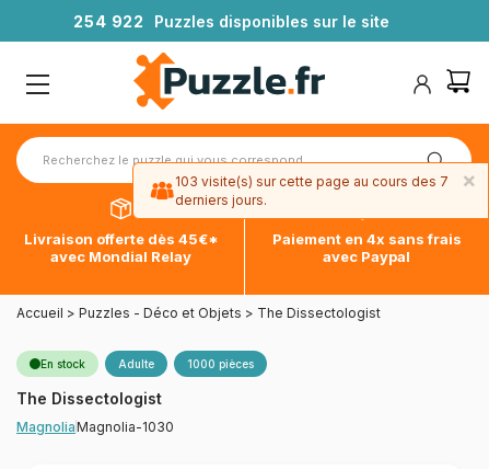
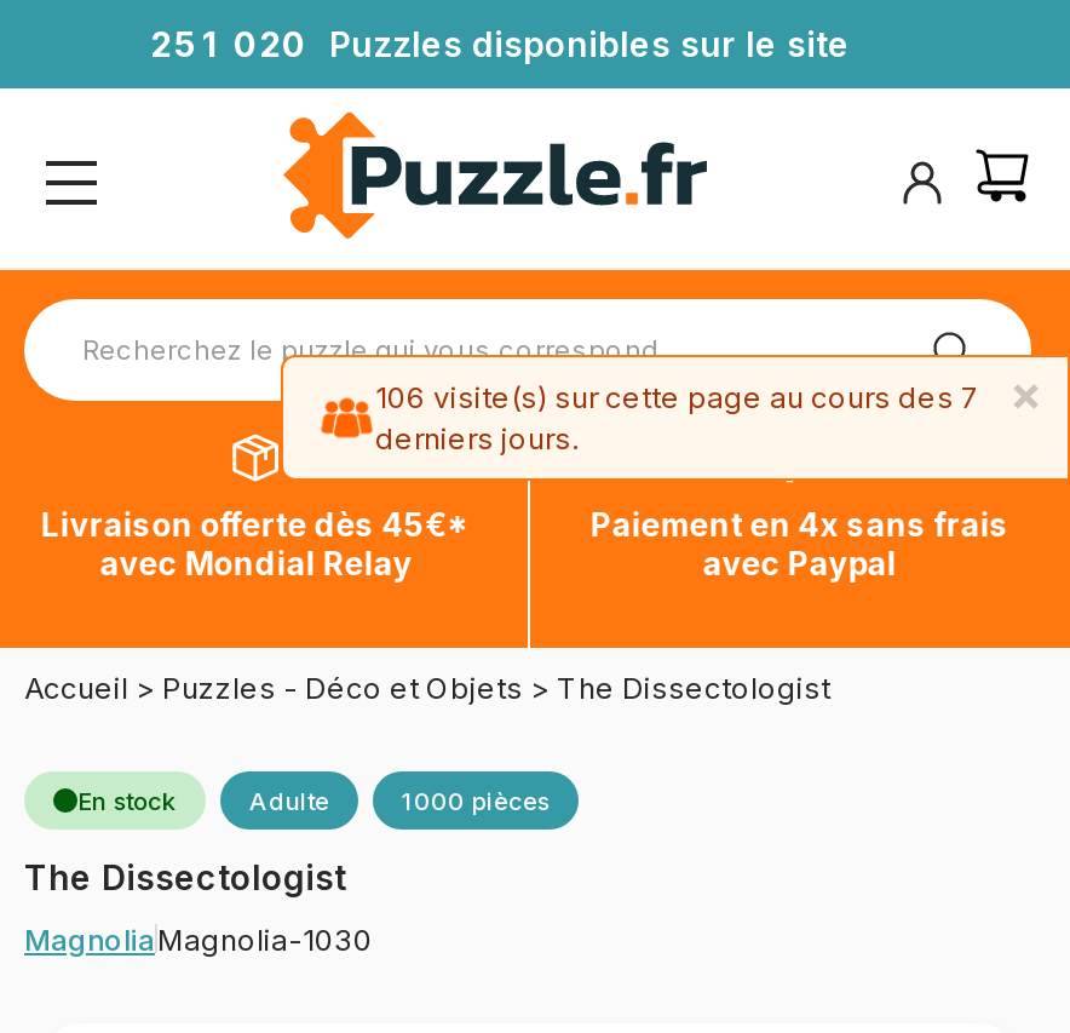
[73,12,389,31] 25 4 92 2 Puzzles disponibles sur le site -> [150,22,850,64] 25 1 0 20 Puzzles disponibles sur le site
[175,173,449,190] 103 visite(s) sur cette page au cours des 7 -> [375,379,980,415] 106 visite(s) sur cette page au cours des 7

